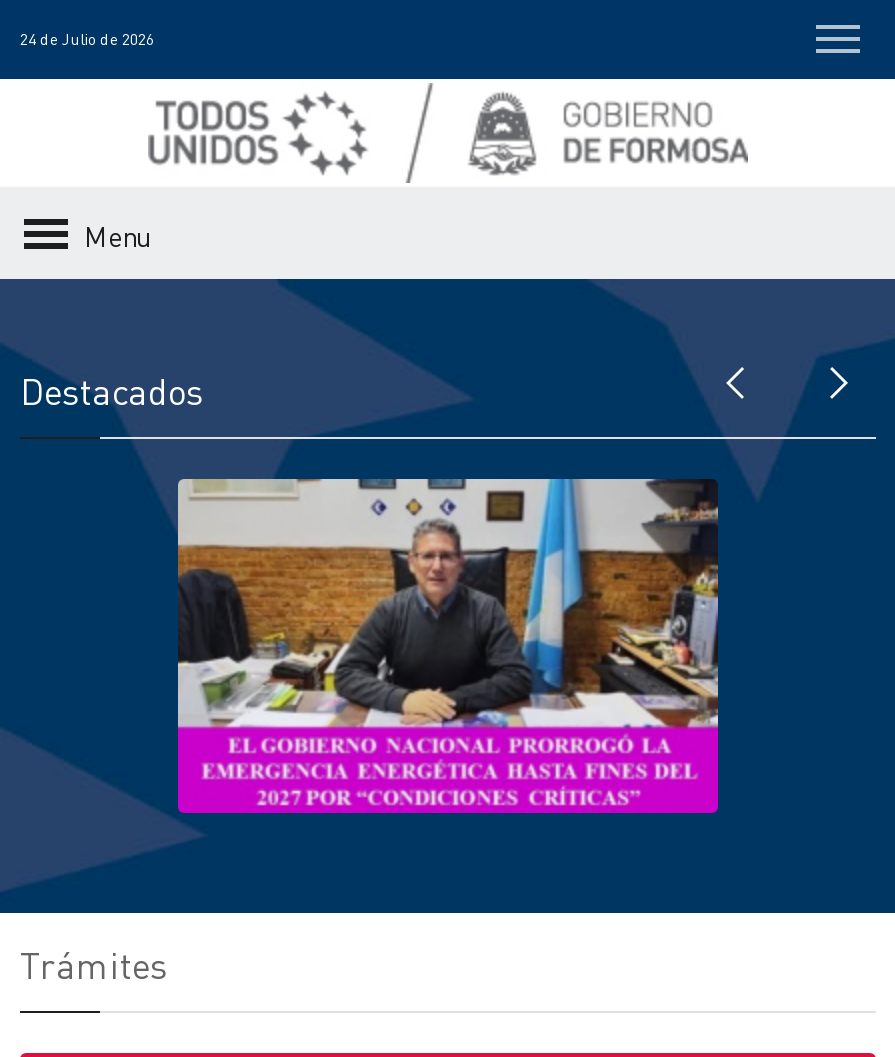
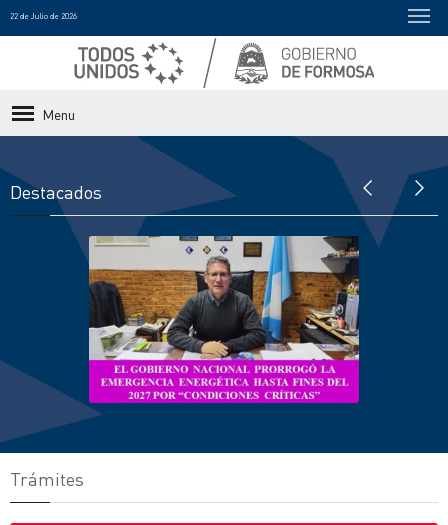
[20,29,154,49] 24 de Julio de 2026 -> [10,11,77,21] 22 de Julio de 2026

